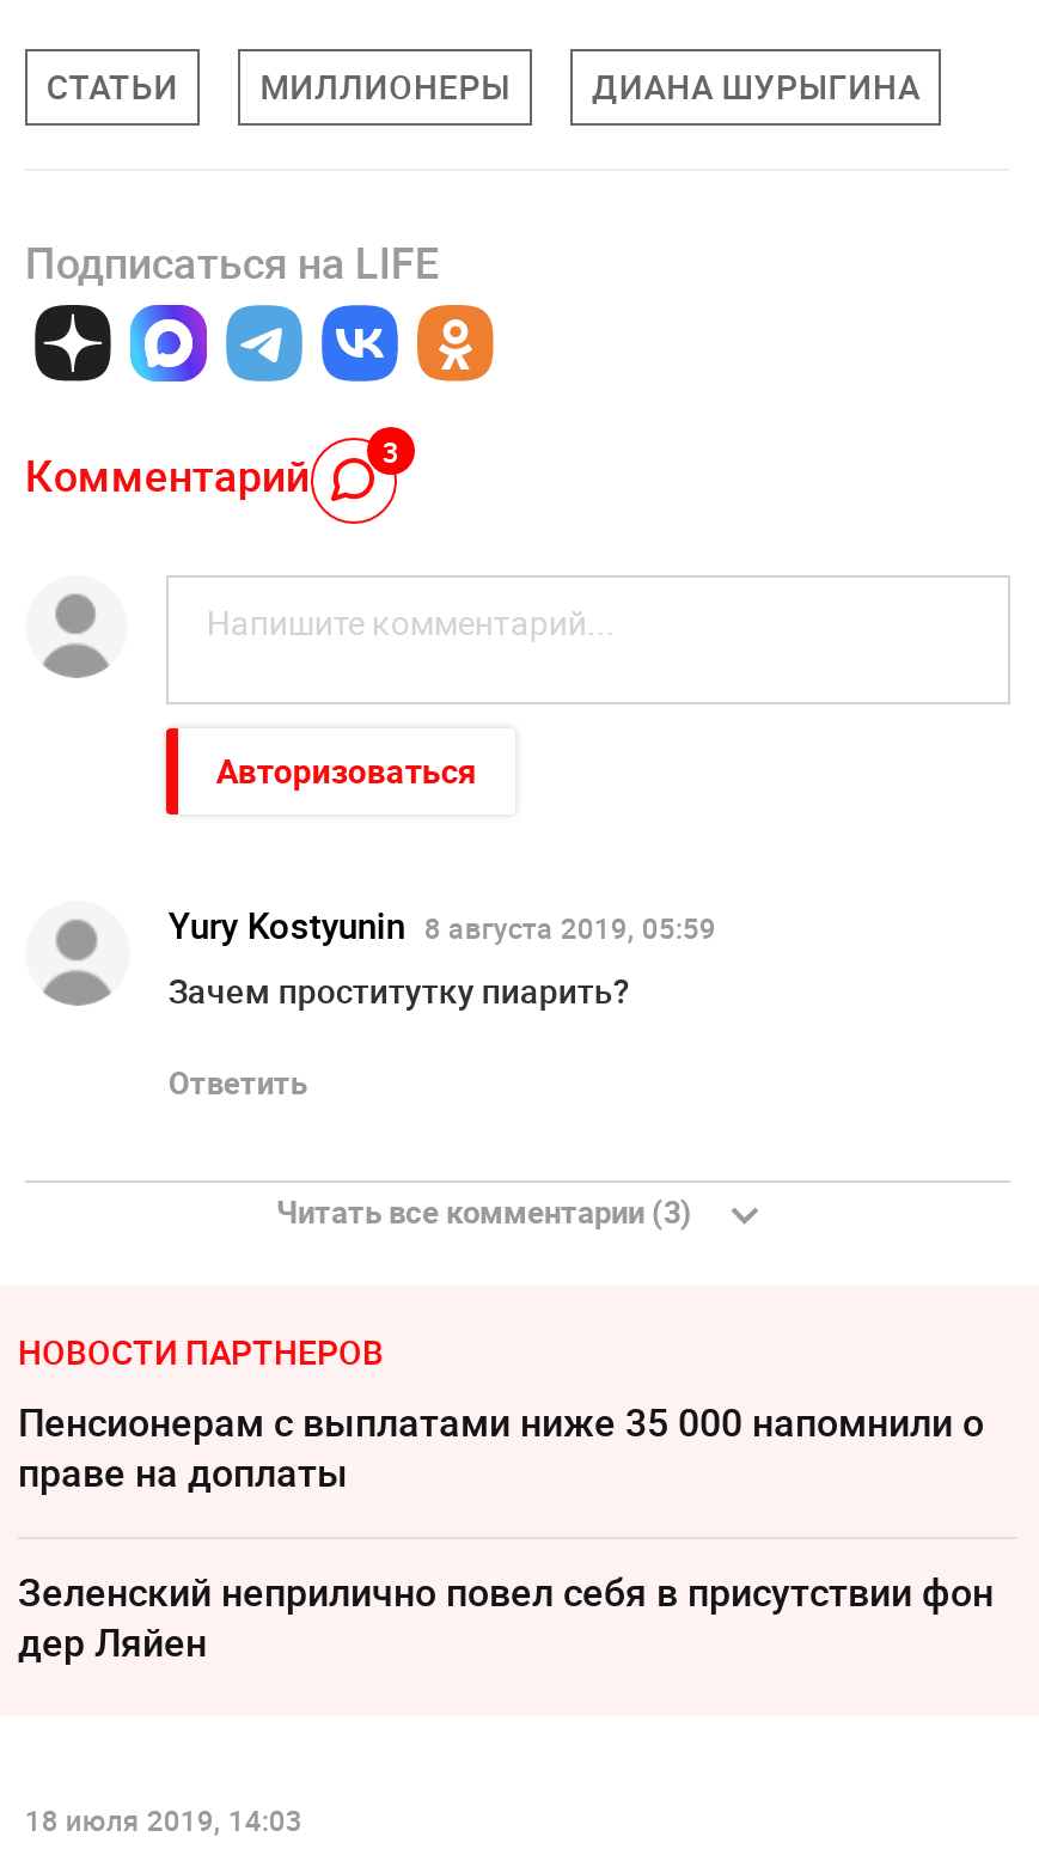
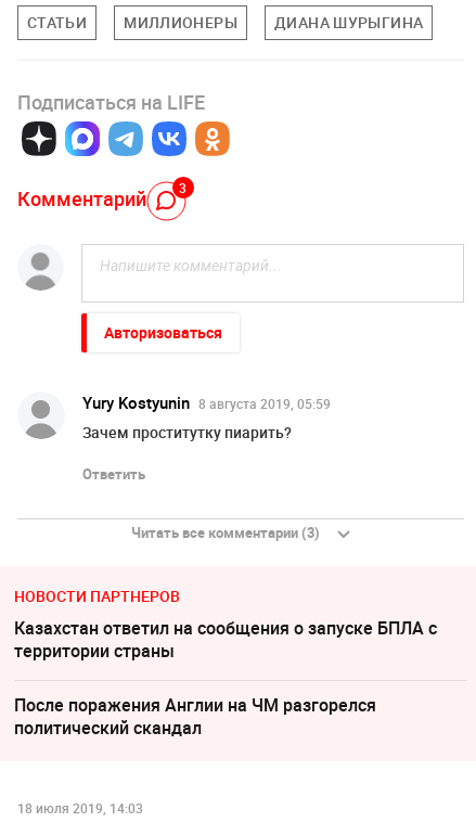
[18,1395,984,1498] Пенсионерам с выплатами ниже 35 000 напомнили о | праве на доплаты -> [14,616,437,662] Казахстан ответил на сообщения о запуске БПЛА с | территории страны
[18,1565,994,1668] Зеленский неприлично повел cебя в присутствии фон | дер Ляйен -> [14,693,376,739] После поражения Англии на ЧМ разгорелся | политический скандал

